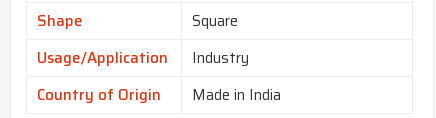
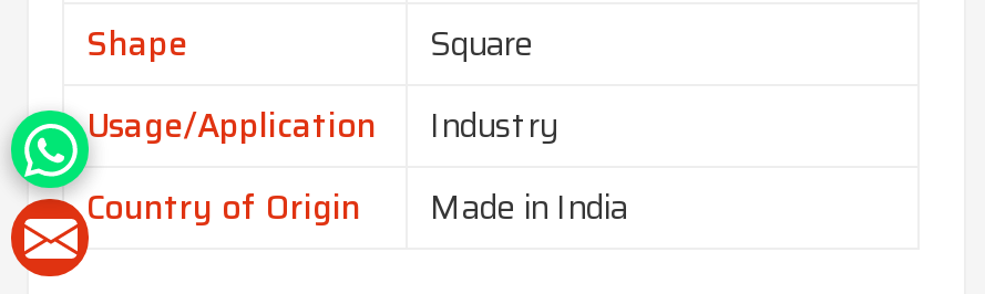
none -> [7,108,93,279] [image]

